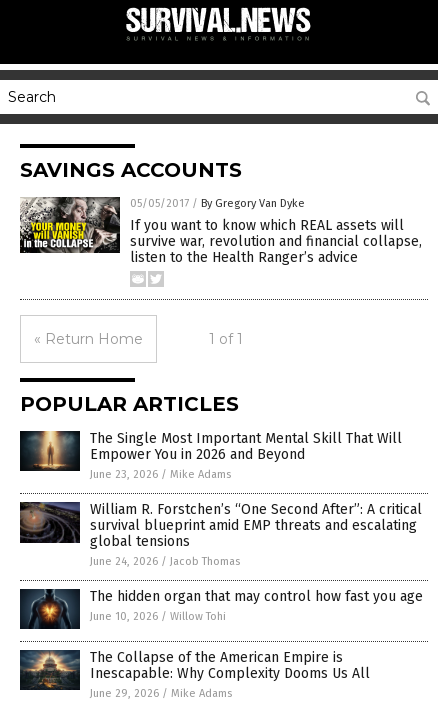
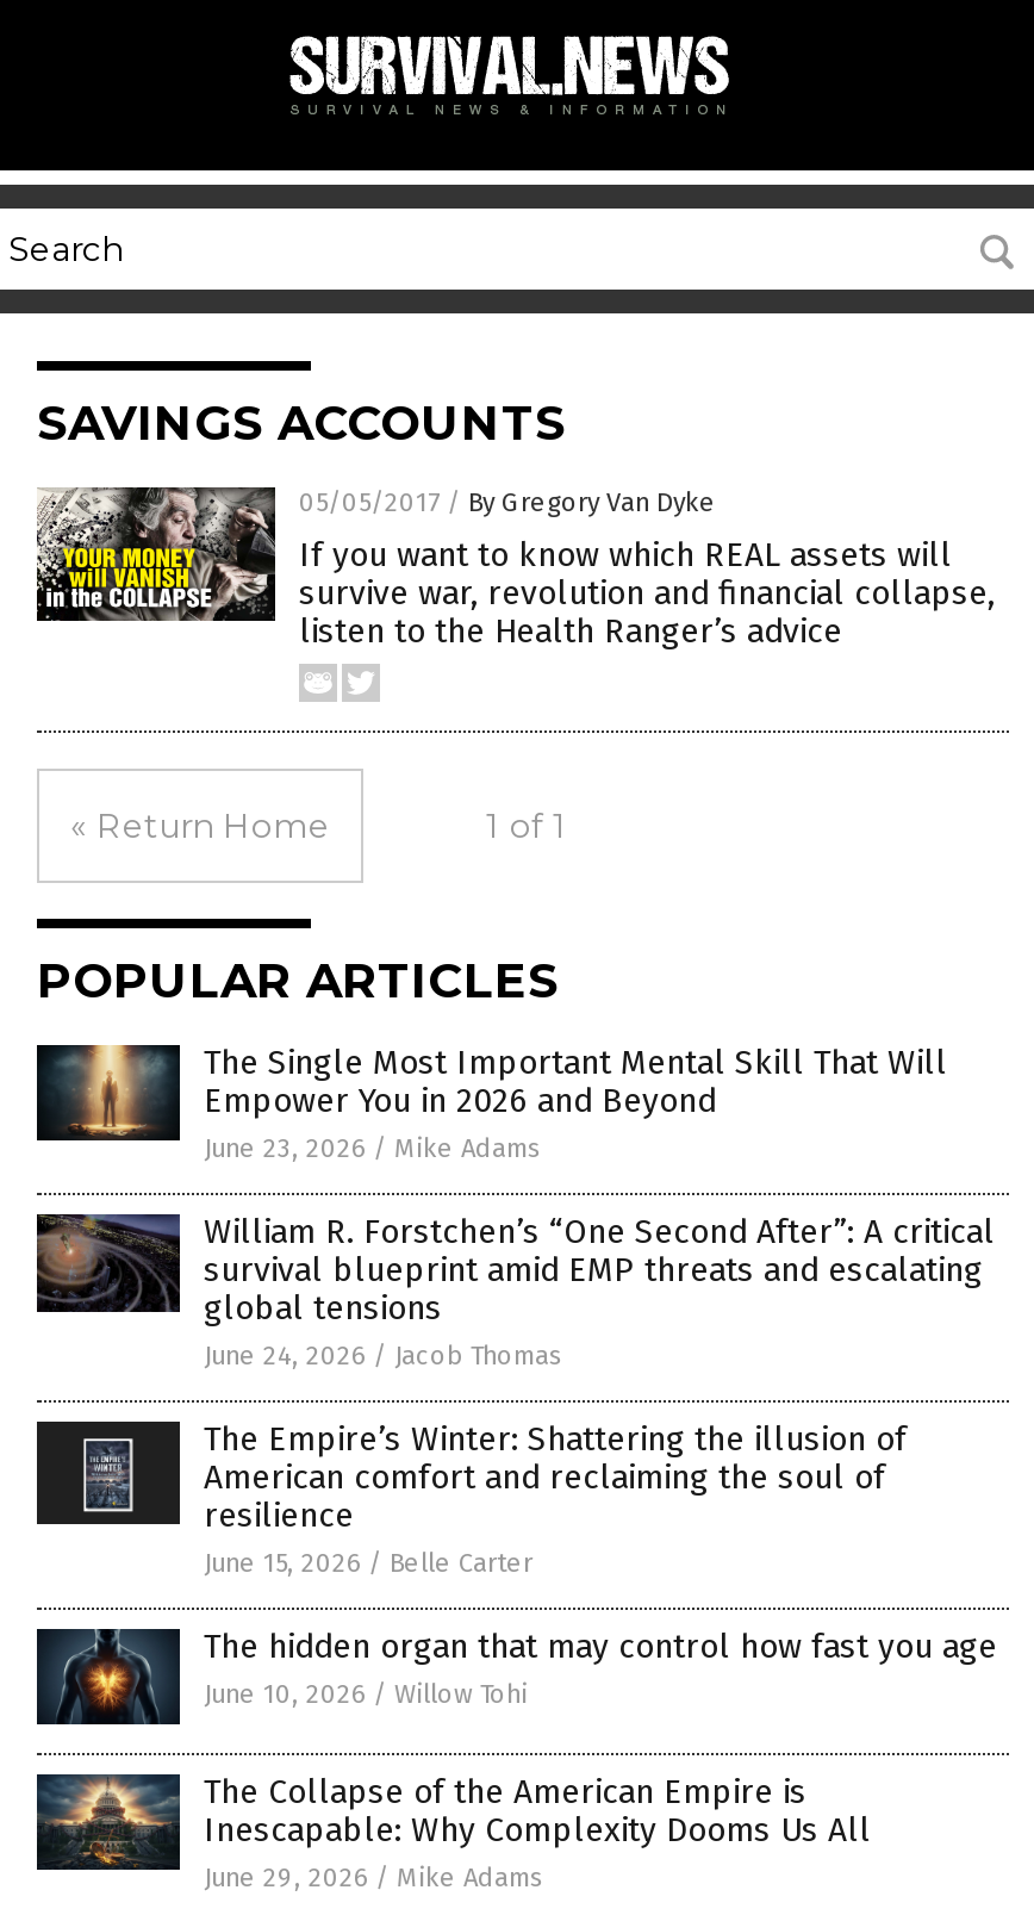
none -> [37,1419,907,1579] [image] | The Empire’s Winter: Shattering the illusion of | American comfort and reclaiming the soul of | resilience | June 15, 2026 / Belle Carter

